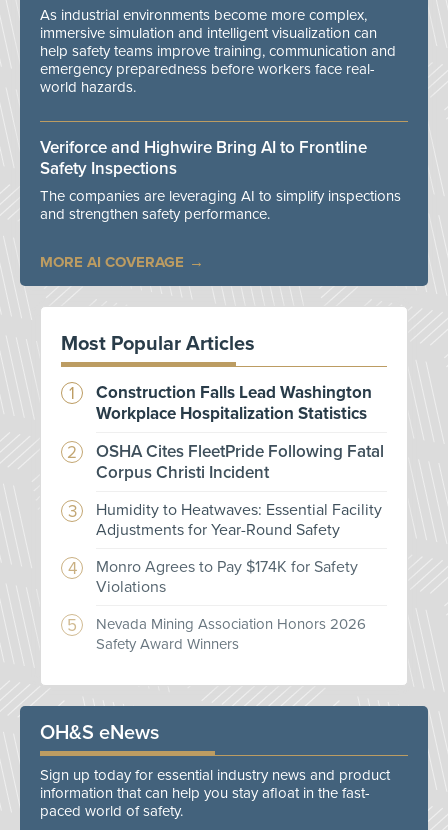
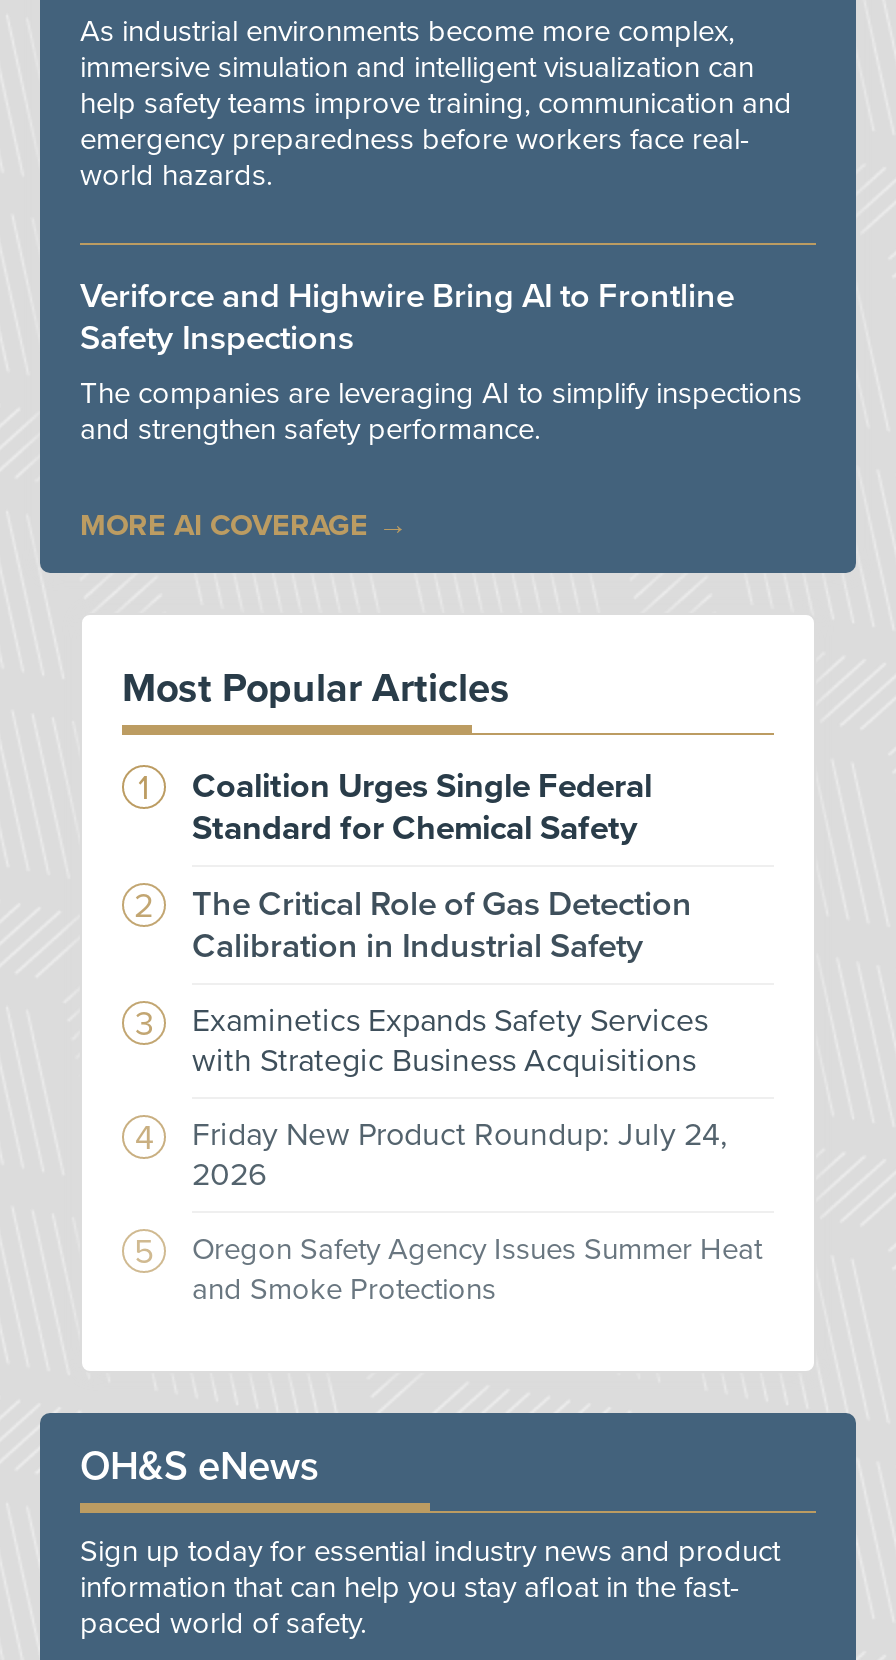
[96,382,372,424] Construction Falls Lead Washington | Workplace Hospitalization Statistics -> [192,765,652,849] Coalition Urges Single Federal | Standard for Chemical Safety
[96,441,384,483] OSHA Cites FleetPride Following Fatal | Corpus Christi Incident -> [192,883,692,967] The Critical Role of Gas Detection | Calibration in Industrial Safety
[96,500,382,540] Humidity to Heatwaves: Essential Facility | Adjustments for Year-Round Safety -> [192,1001,708,1081] Examinetics Expands Safety Services | with Strategic Business Acquisitions
[96,557,358,597] Monro Agrees to Pay $174K for Safety | Violations -> [192,1115,728,1195] Friday New Product Roundup: July 24, | 2026
[96,615,366,653] Nevada Mining Association Honors 2026 | Safety Award Winners -> [192,1231,762,1307] Oregon Safety Agency Issues Summer Heat | and Smoke Protections

